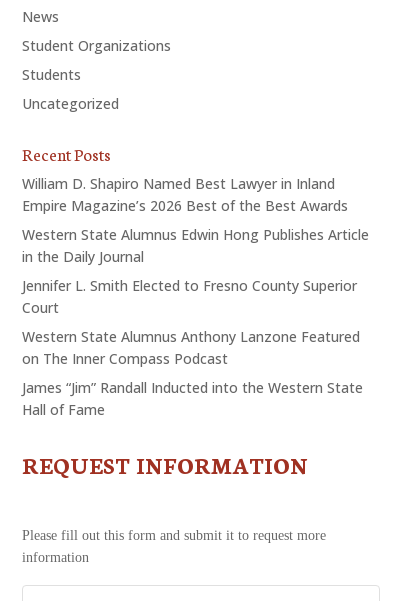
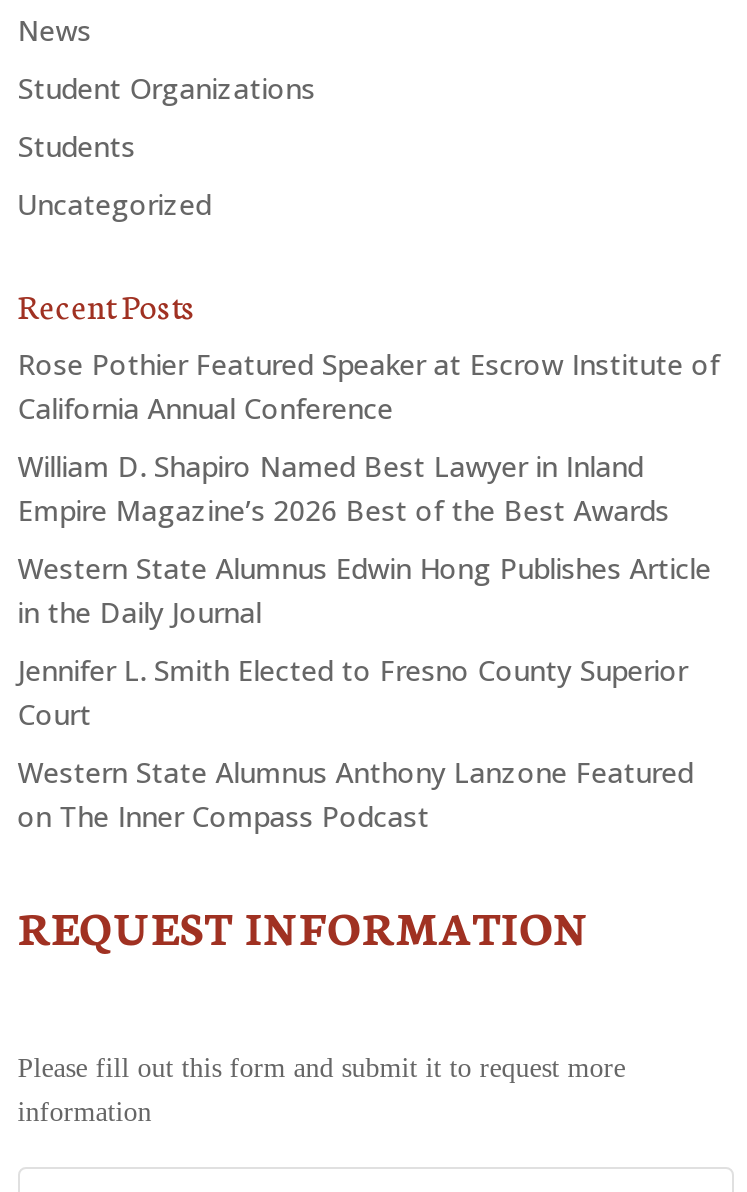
none -> [18,345,720,427] Rose Pothier Featured Speaker at Escrow Institute of | California Annual Conference
moved [22,174,369,368] -> [18,447,712,835]: William D. Shapiro Named Best Lawyer in Inland | Empire Magazine’s 2026 Best of the Best Awards | Western State Alumnus Edwin Hong Publishes Article | in the Daily Journal | Jennifer L. Smith Elected to Fresno County Superior | Court | Western State Alumnus Anthony Lanzone Featured | on The Inner Compass Podcast
[22,378,363,419] James “Jim” Randall Inducted into the Western State | Hall of Fame -> none

